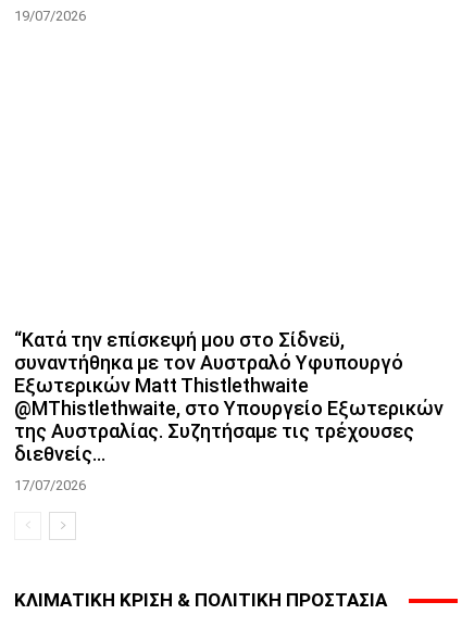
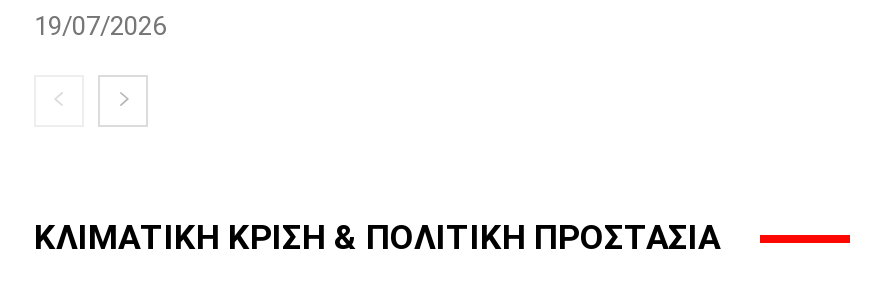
[14,329,444,494] “Κατά την επίσκεψή μου στο Σίδνεϋ, | συναντήθηκα με τον Αυστραλό Υφυπουργό | Εξωτερικών Matt Thistlethwaite | @MThistlethwaite, στο Υπουργείο Εξωτερικών | της Αυστραλίας. Συζητήσαμε τις τρέχουσες | διεθνείς... | 17/07/2026 -> none

